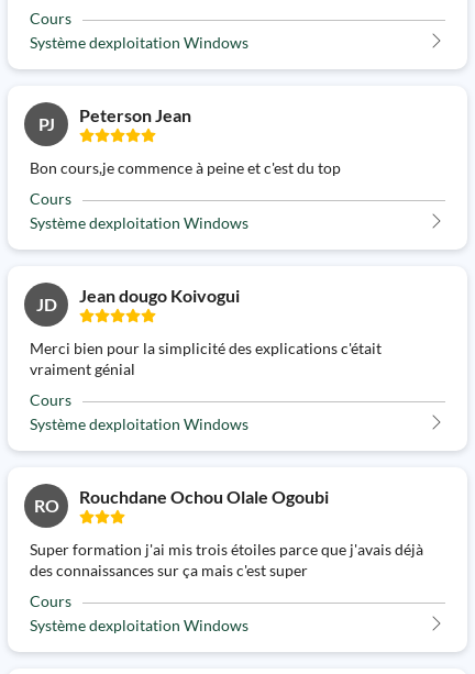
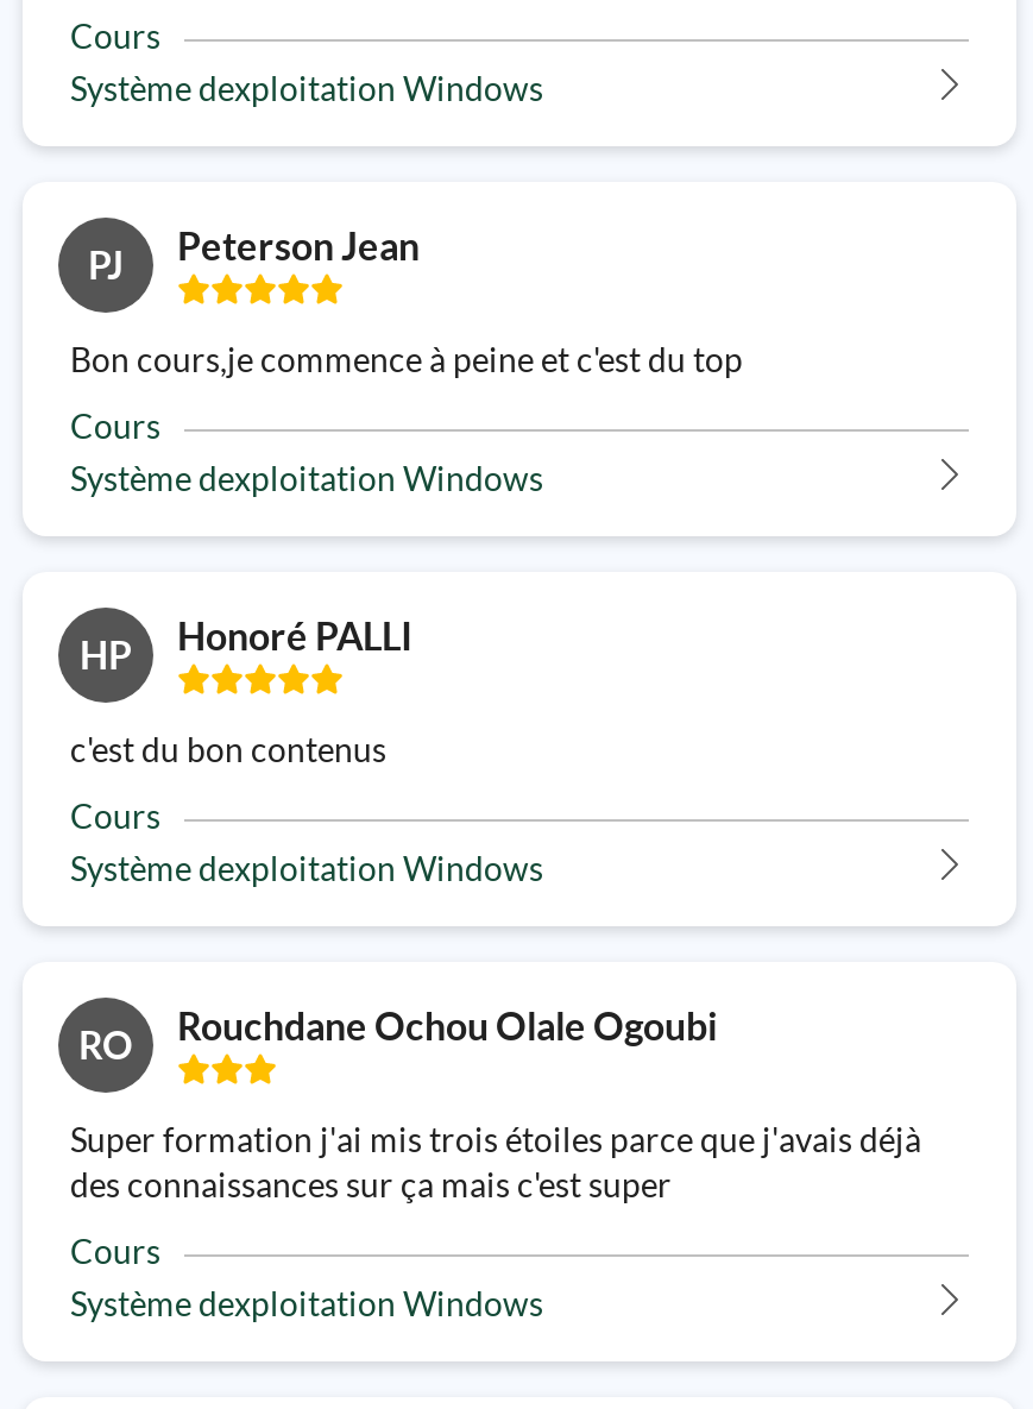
[36,285,240,314] JD | Jean dougo Koivogui -> [80,613,412,676] HP | Honoré PALLI
[30,338,382,378] Merci bien pour la simplicité des explications c'était | vraiment génial -> [70,728,386,769] c'est du bon contenus

